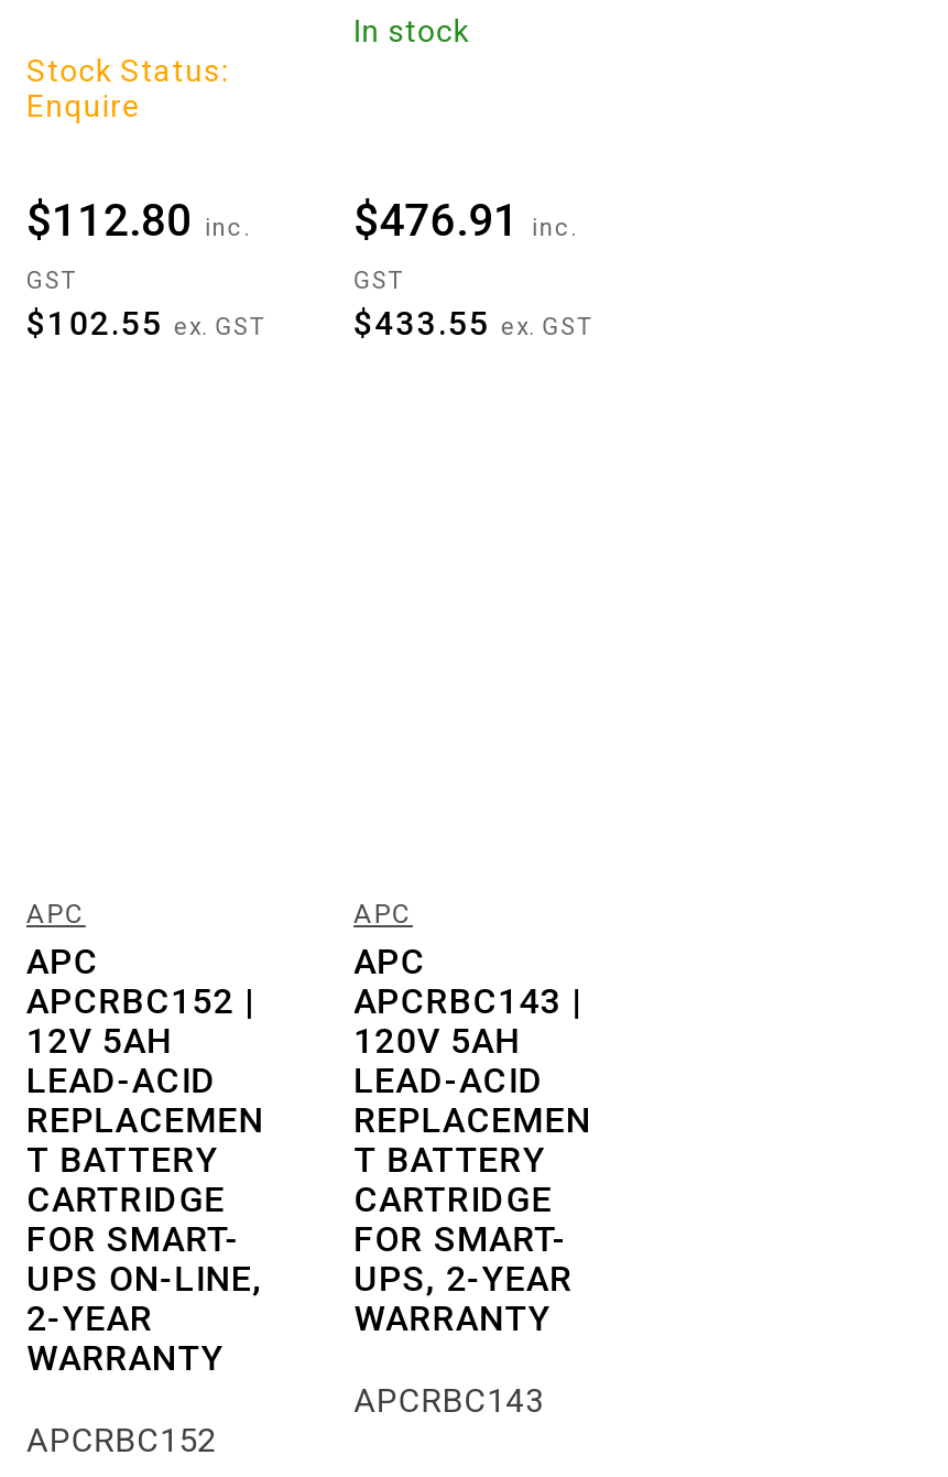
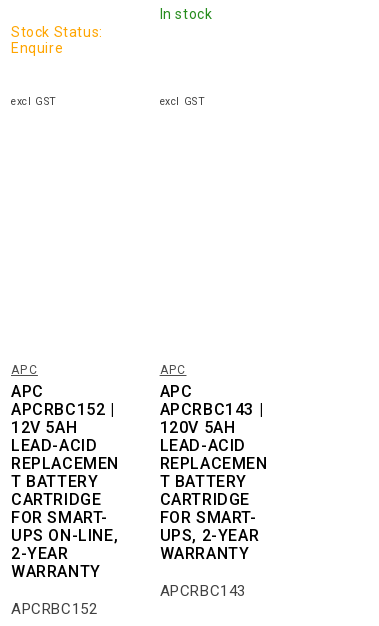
[26,194,265,344] $112.80 inc. | GST | $102.55 ex. GST -> none
[354,194,592,344] $476.91 inc. | GST | $433.55 ex. GST -> none

